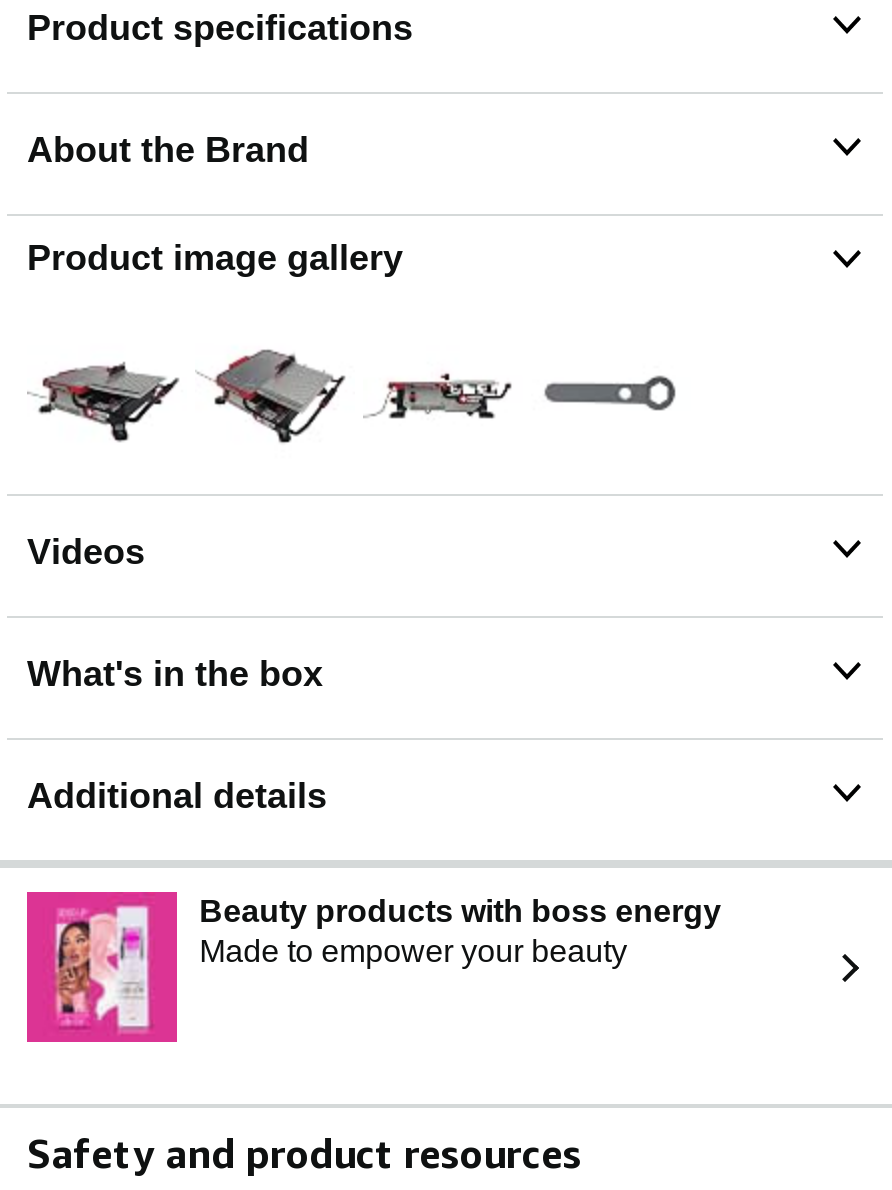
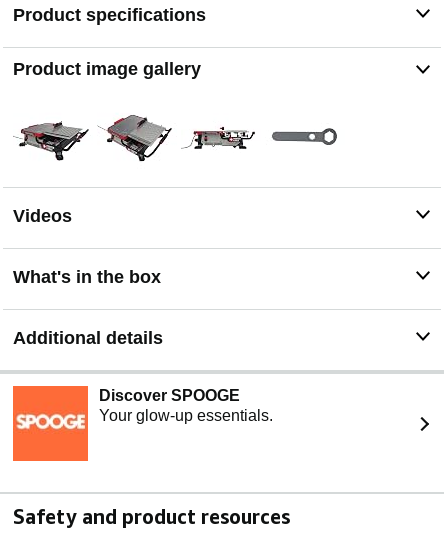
[27,131,309,171] About the Brand -> none
[25,890,721,1044] [image] | Beauty products with boss energy | Made to empower your beauty -> [12,385,273,462] [image] | Discover SPOOGE | Your glow-up essentials.

